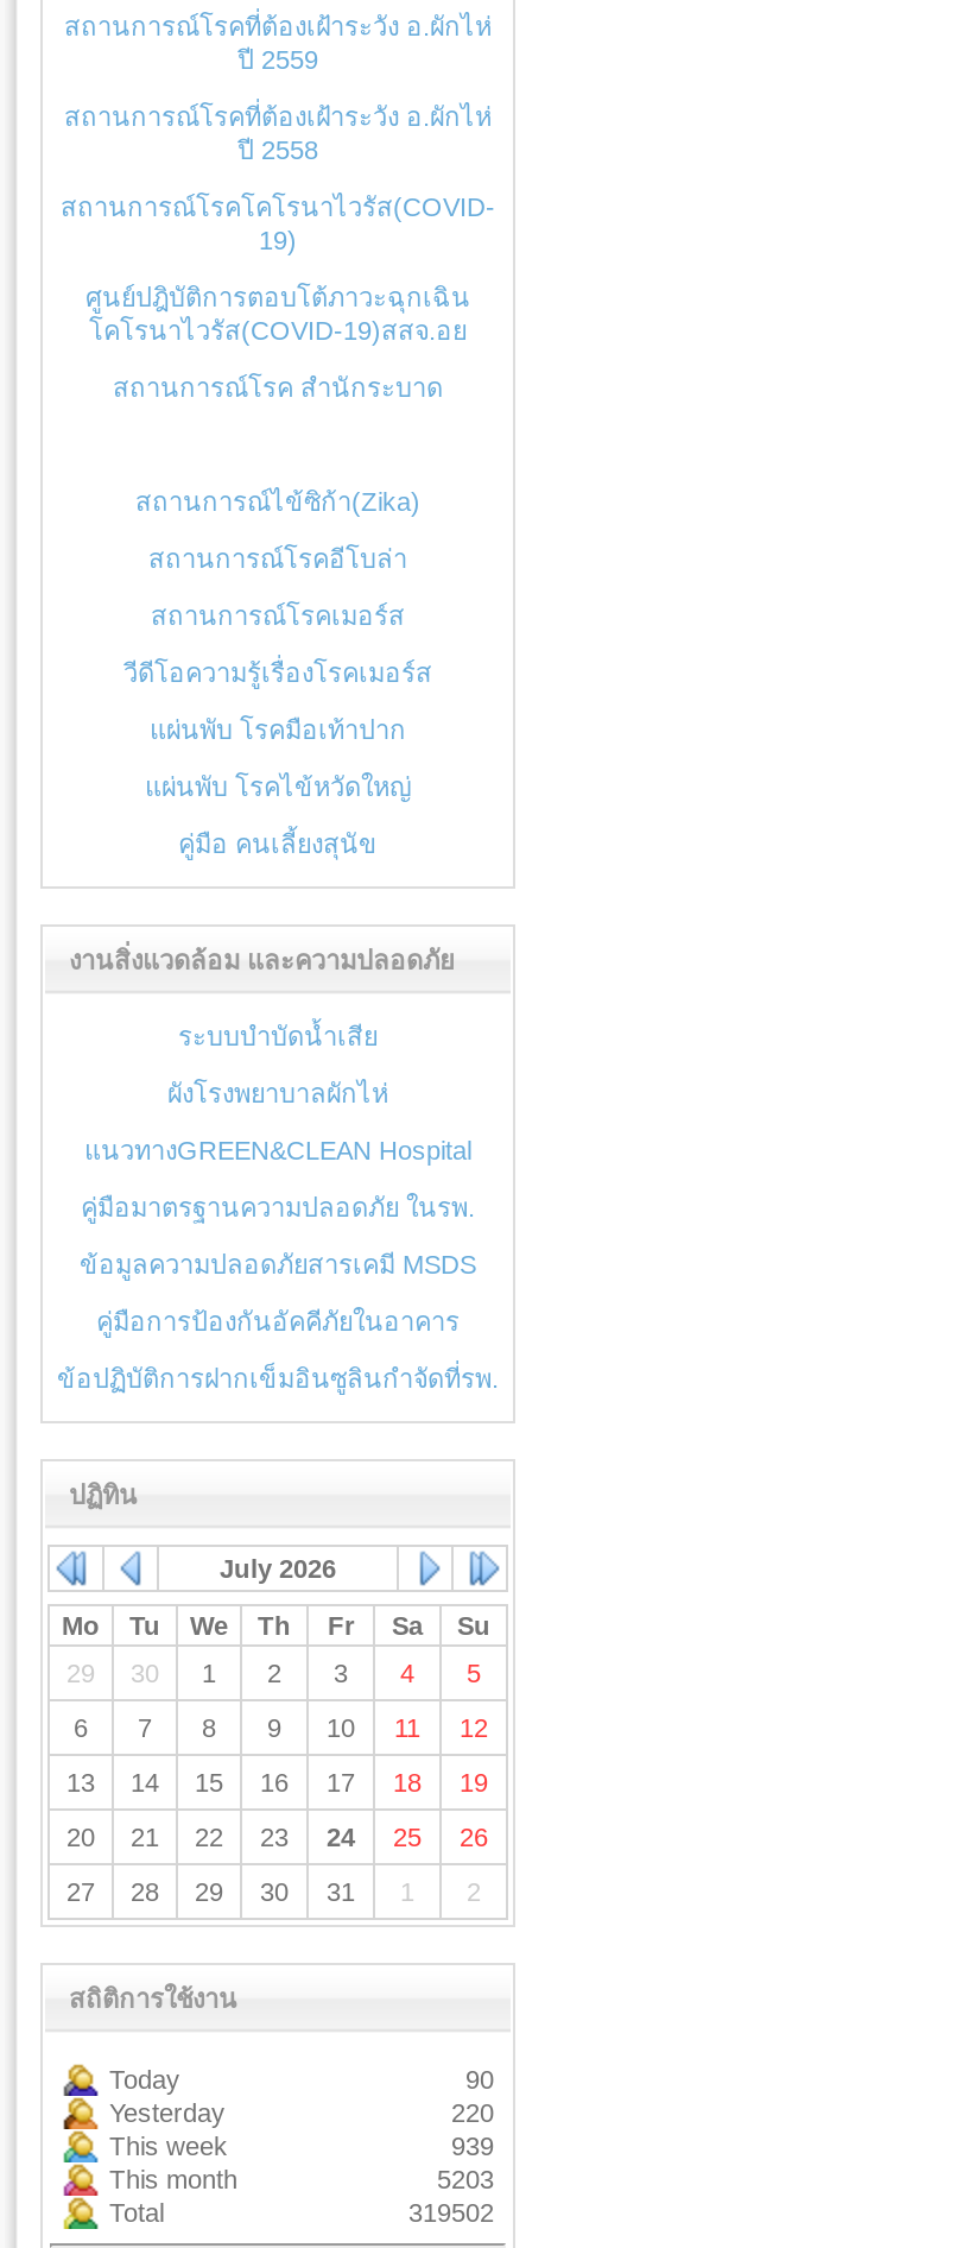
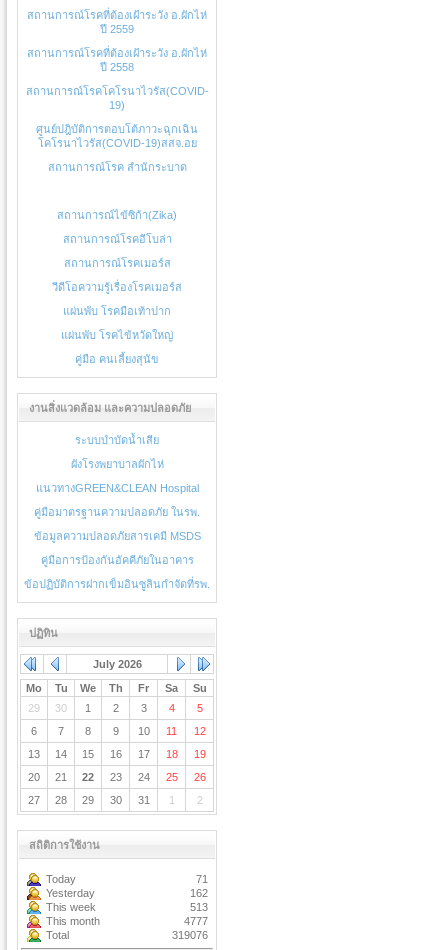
[465,2065,494,2094] 90 -> [196,873,208,885] 71
[451,2098,494,2127] 220 -> [190,887,208,899] 162
[451,2132,494,2160] 939 -> [190,901,208,913] 513
[437,2165,494,2193] 5203 -> [184,915,208,927] 4777
[408,2198,494,2227] 319502 -> [172,929,208,941] 319076

